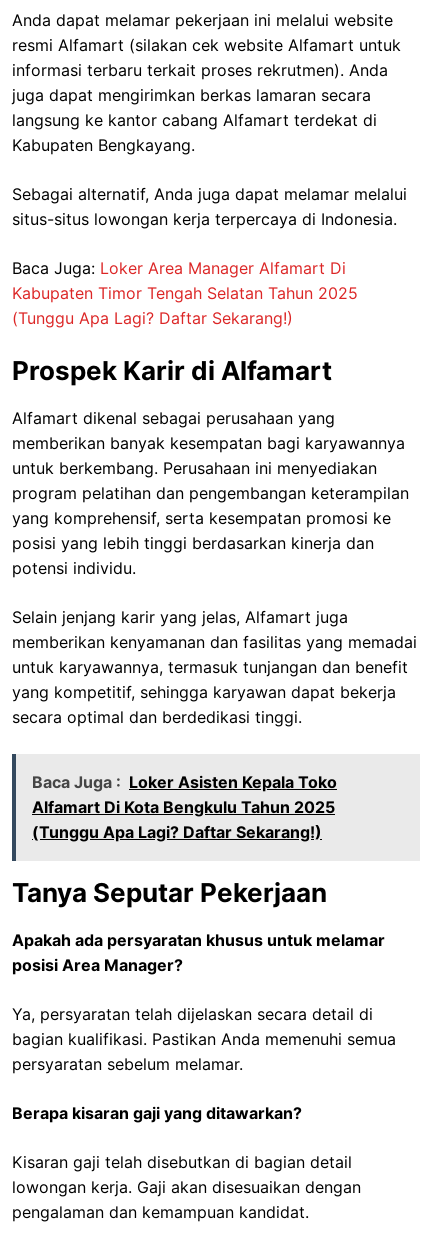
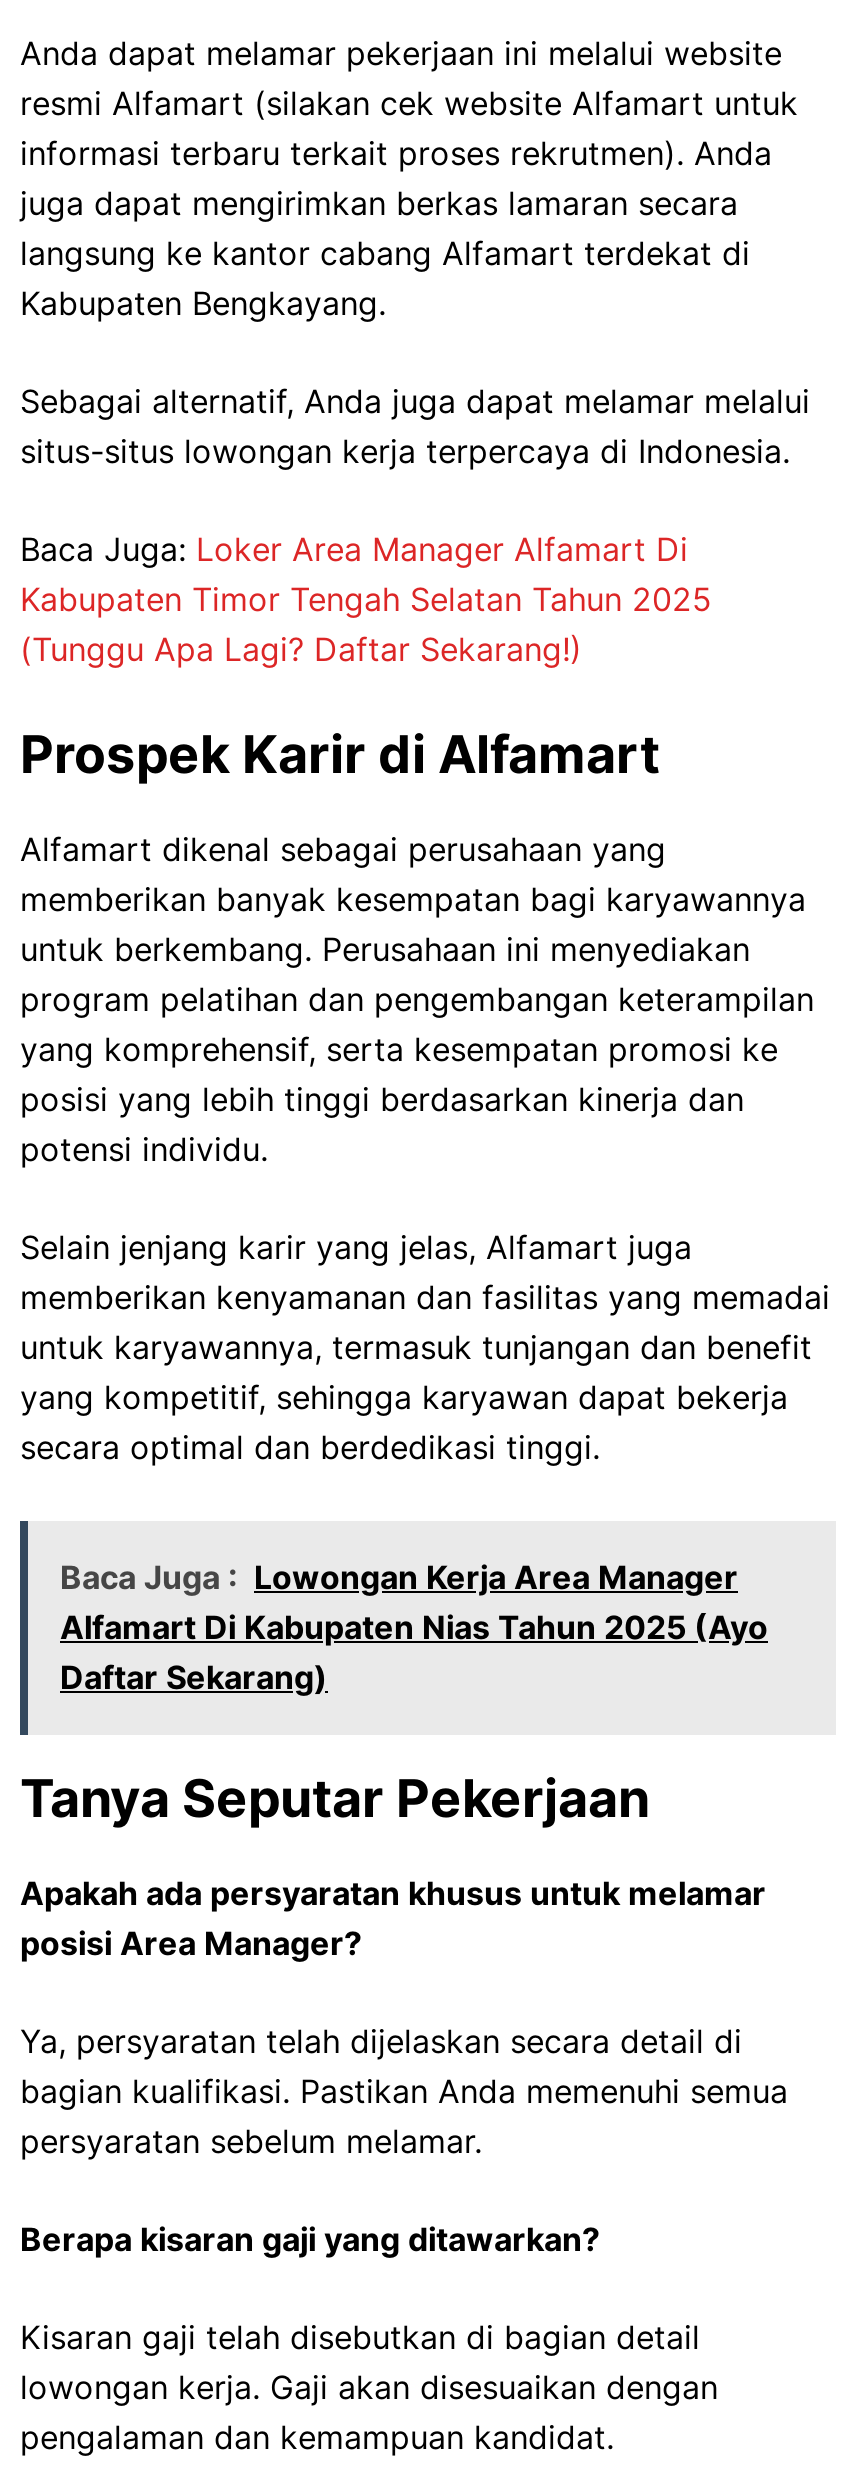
[32,772,337,842] Baca Juga : Loker Asisten Kepala Toko | Alfamart Di Kota Bengkulu Tahun 2025 | (Tunggu Apa Lagi? Daftar Sekarang!) -> [60,1557,768,1697] Baca Juga : Lowongan Kerja Area Manager | Alfamart Di Kabupaten Nias Tahun 2025 (Ayo | Daftar Sekarang)

